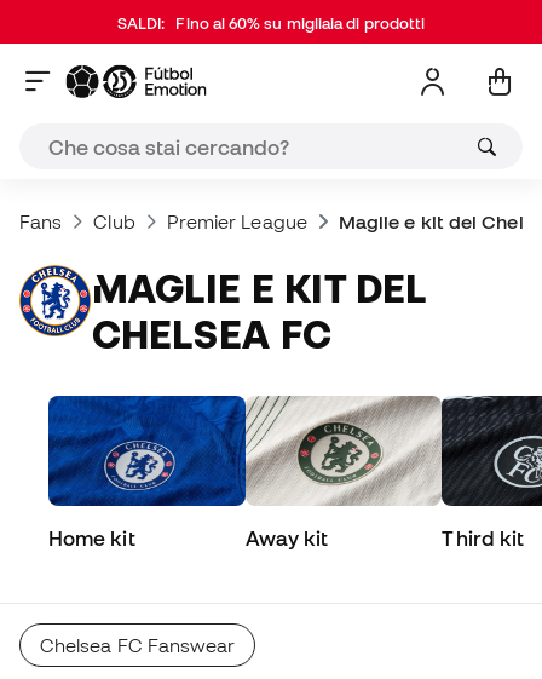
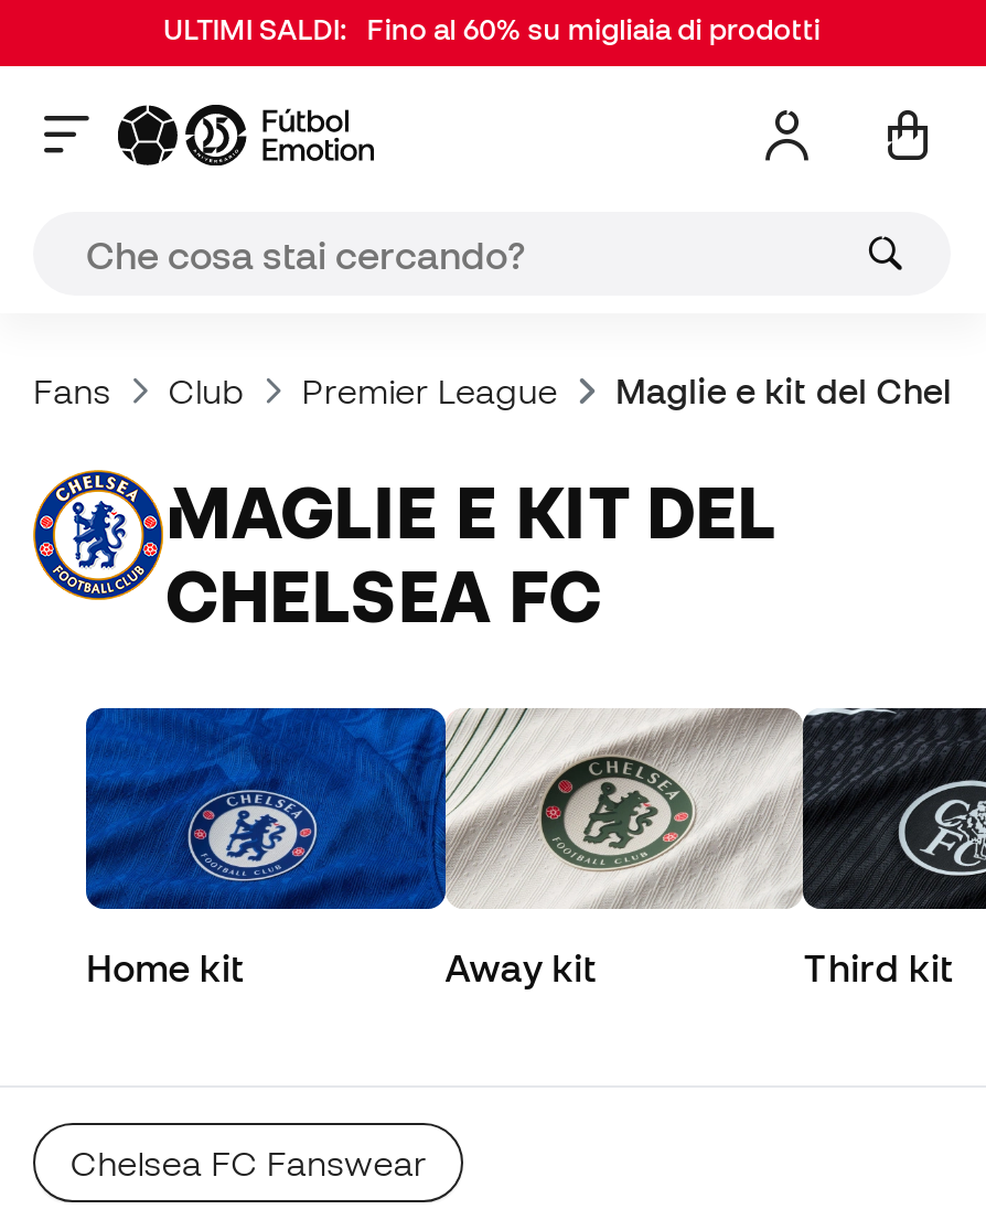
[117,15,425,33] SALDI: Fino al 60% su migliaia di prodotti -> [163,13,821,46] ULTIMI SALDI: Fino al 60% su migliaia di prodotti

